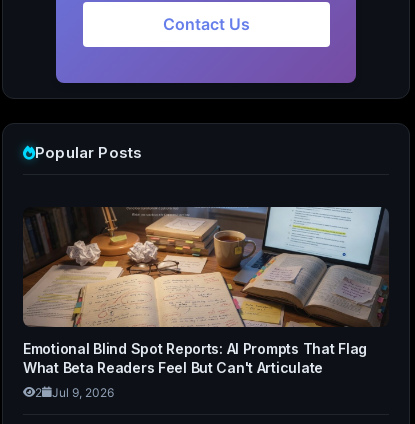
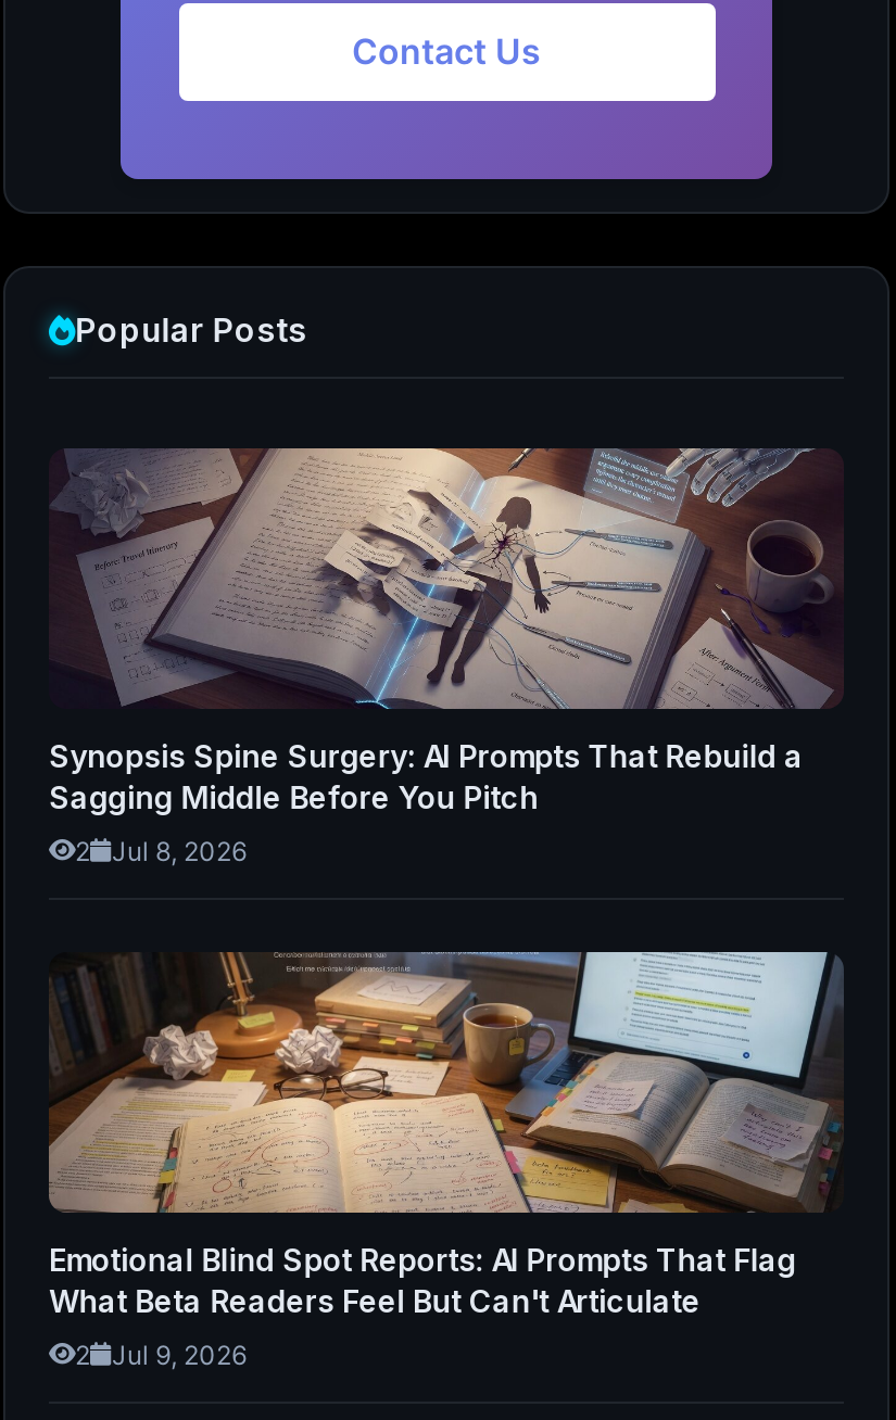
none -> [49,446,835,867] [image] | Synopsis Spine Surgery: AI Prompts That Rebuild a | Sagging Middle Before You Pitch | 2 | Jul 8, 2026

